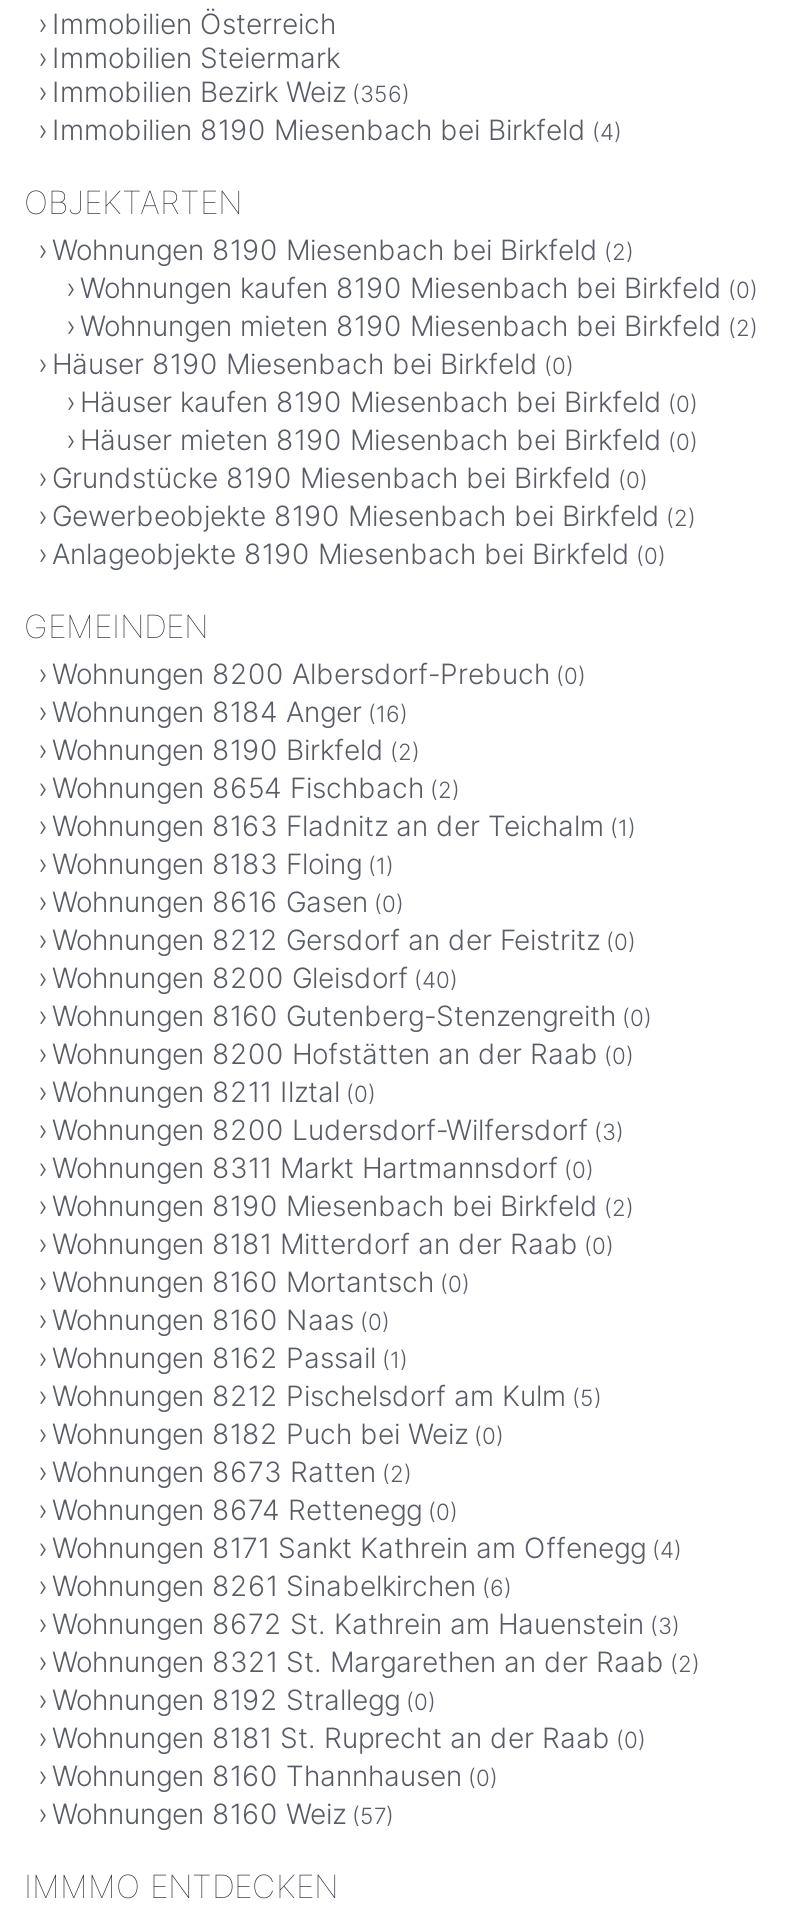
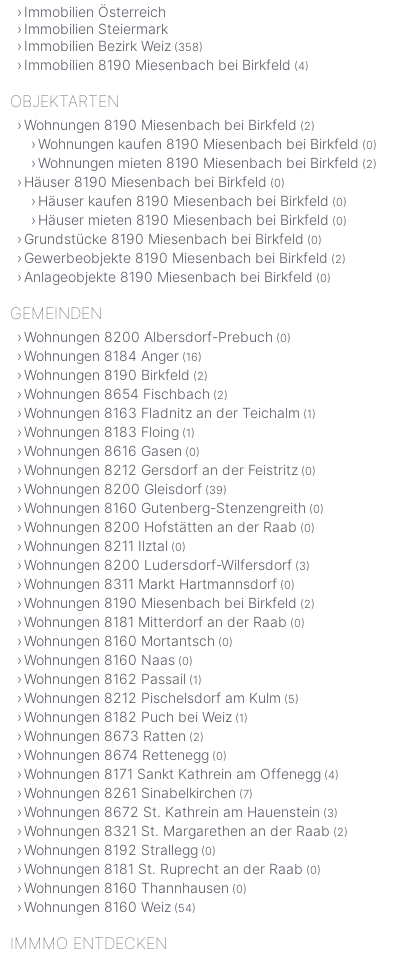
[52,74,410,108] Immobilien Bezirk Weiz (356) -> [24,37,203,54] Immobilien Bezirk Weiz (358)
[52,960,458,994] Wohnungen 8200 Gleisdorf (40) -> [24,480,227,497] Wohnungen 8200 Gleisdorf (39)
[52,1416,504,1450] Wohnungen 8182 Puch bei Weiz (0) -> [24,708,248,725] Wohnungen 8182 Puch bei Weiz (1)
[52,1568,512,1602] Wohnungen 8261 Sinabelkirchen (6) -> [24,784,253,801] Wohnungen 8261 Sinabelkirchen (7)
[52,1796,394,1830] Wohnungen 8160 Weiz (57) -> [24,898,196,915] Wohnungen 8160 Weiz (54)

